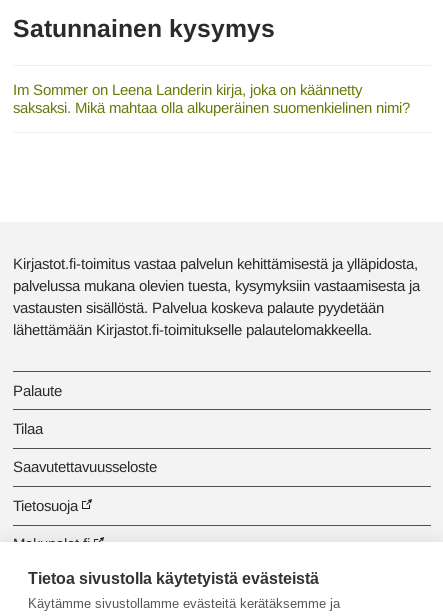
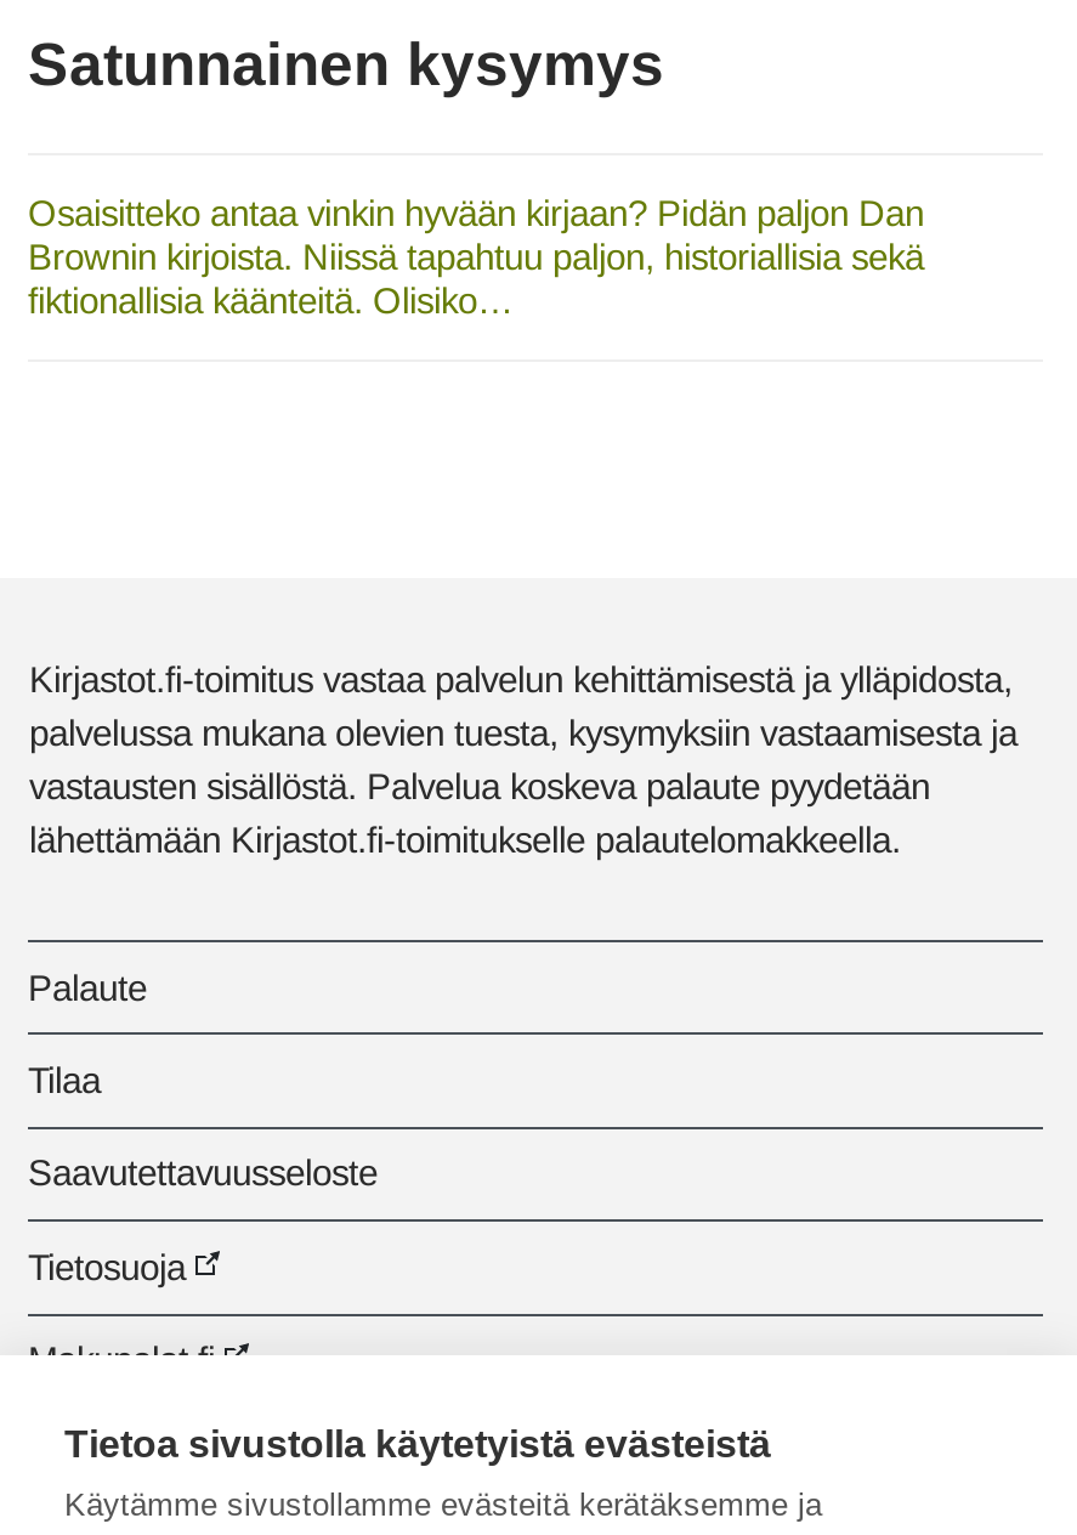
[13,80,410,115] Im Sommer on Leena Landerin kirja, joka on käännetty | saksaksi. Mikä mahtaa olla alkuperäinen suomenkielinen nimi? -> [28,191,924,319] Osaisitteko antaa vinkin hyvään kirjaan? Pidän paljon Dan | Brownin kirjoista. Niissä tapahtuu paljon, historiallisia sekä | fiktionallisia käänteitä. Olisiko…

